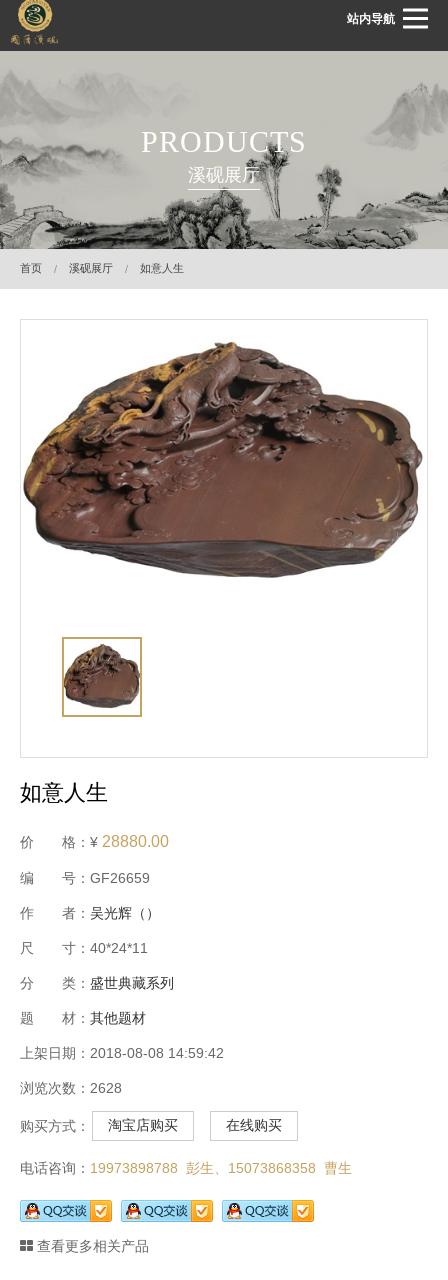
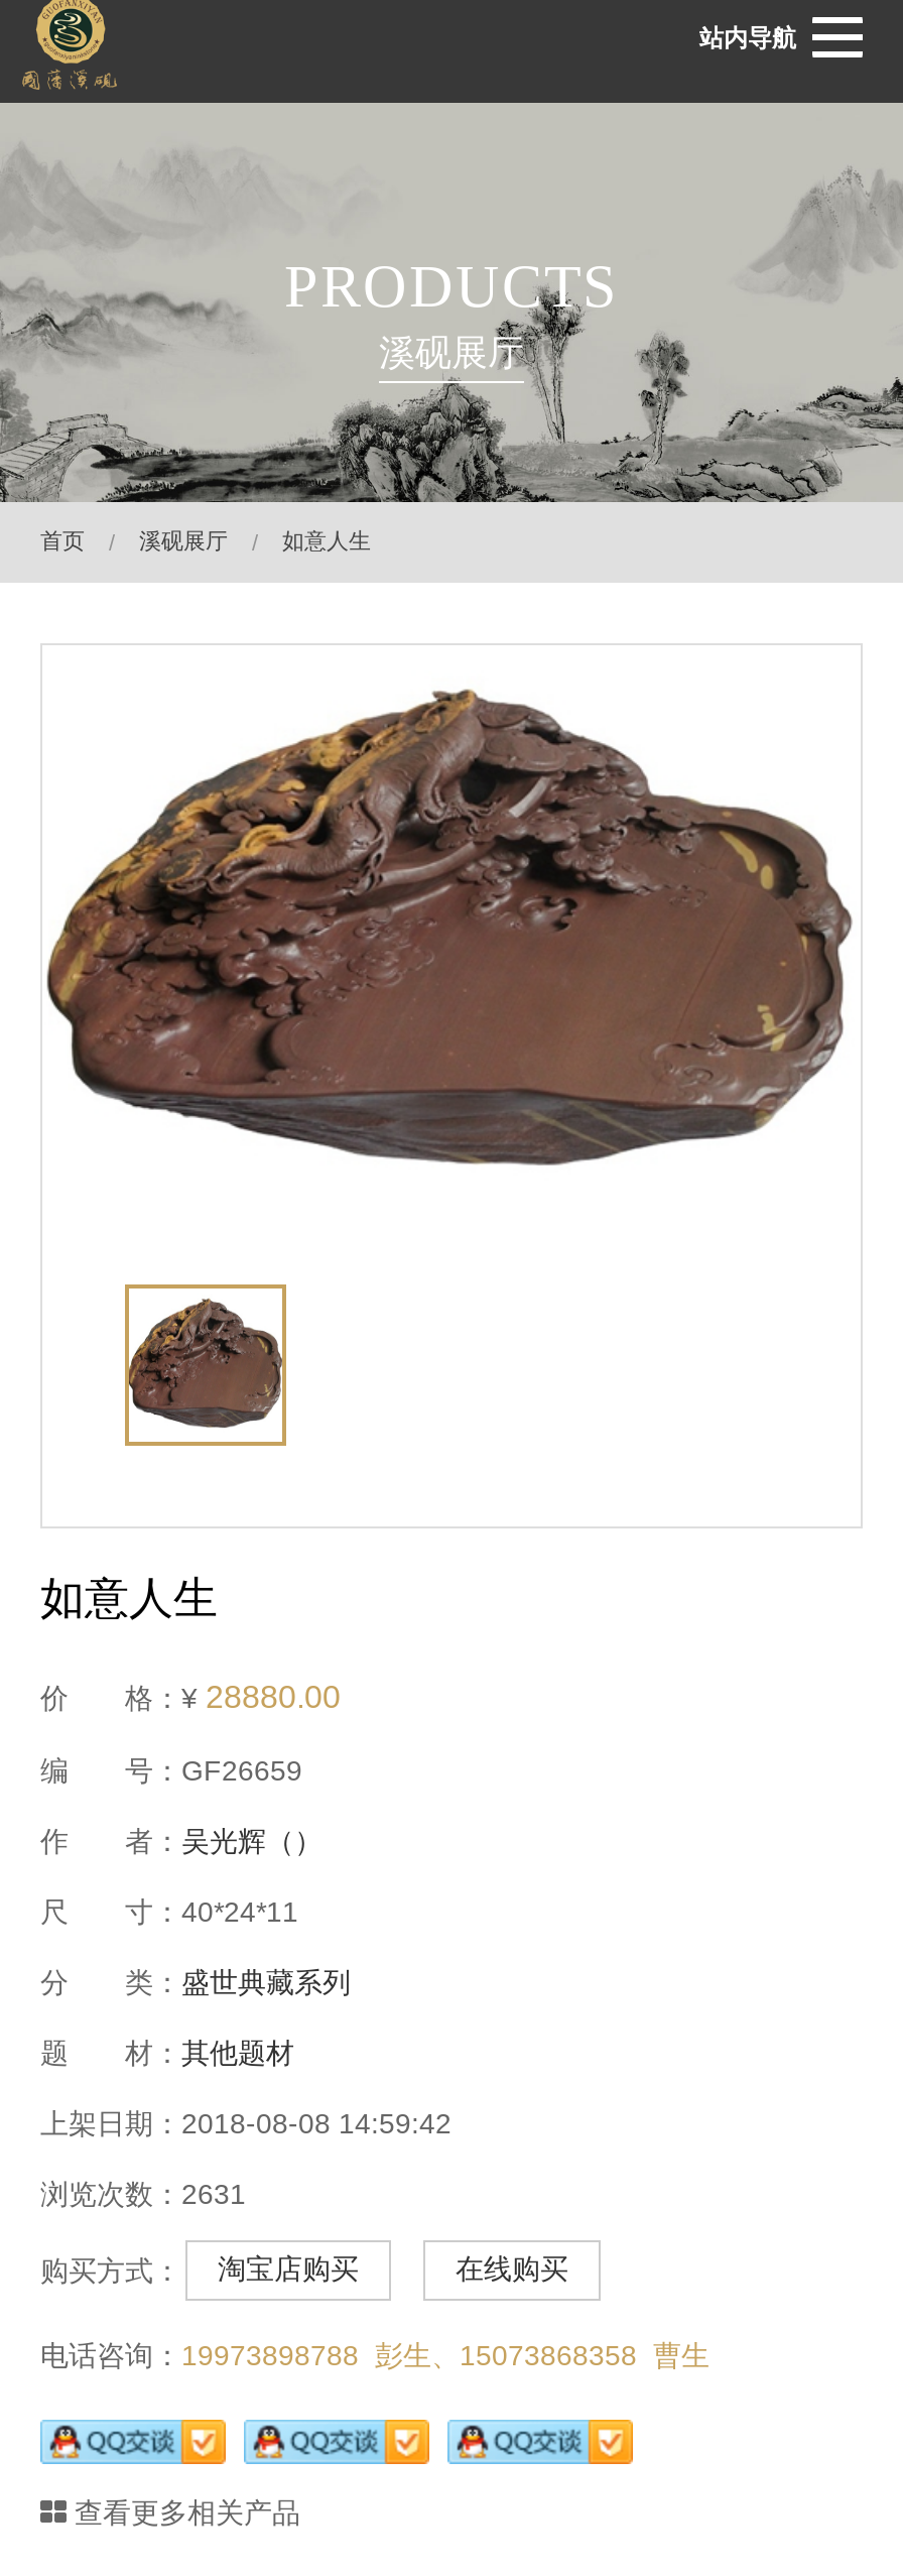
[20,1080,122,1096] 浏览次数：2628 -> [40,2177,246,2209] 浏览次数：2631

